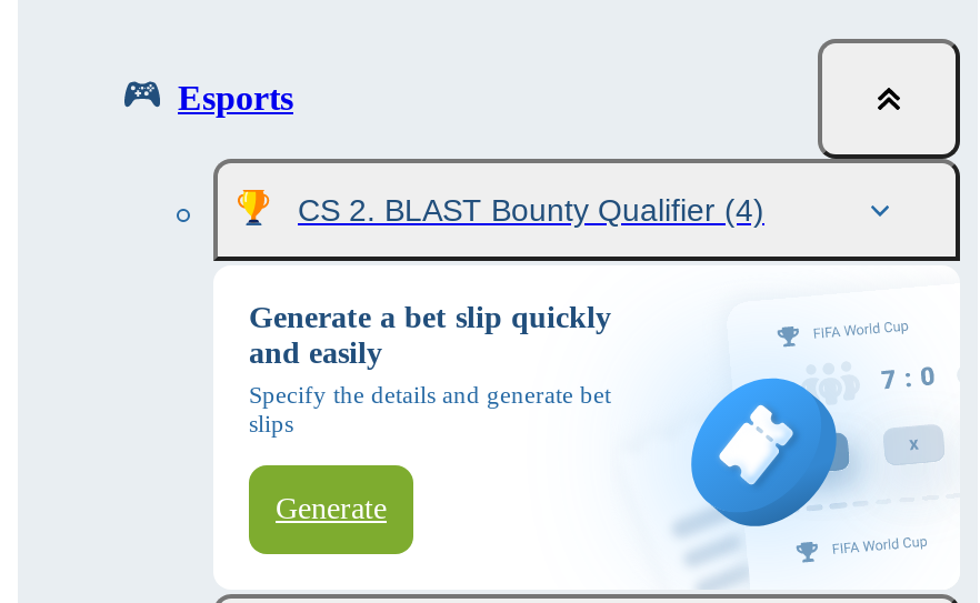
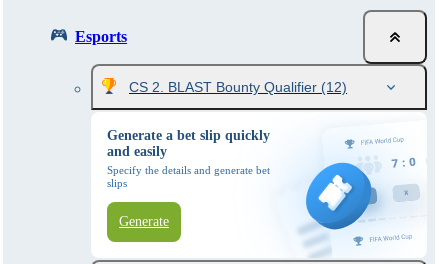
[298,192,764,228] CS 2. BLAST Bounty Qualifier (4) -> [129,79,347,95] CS 2. BLAST Bounty Qualifier (12)

